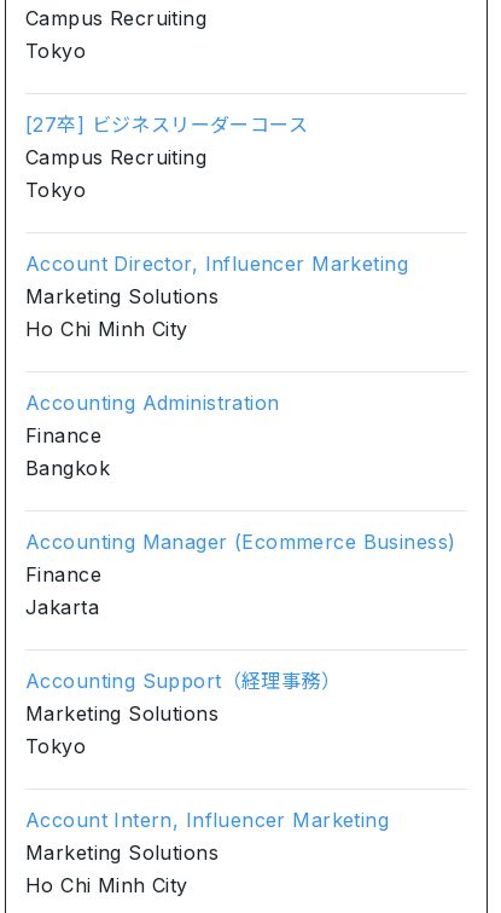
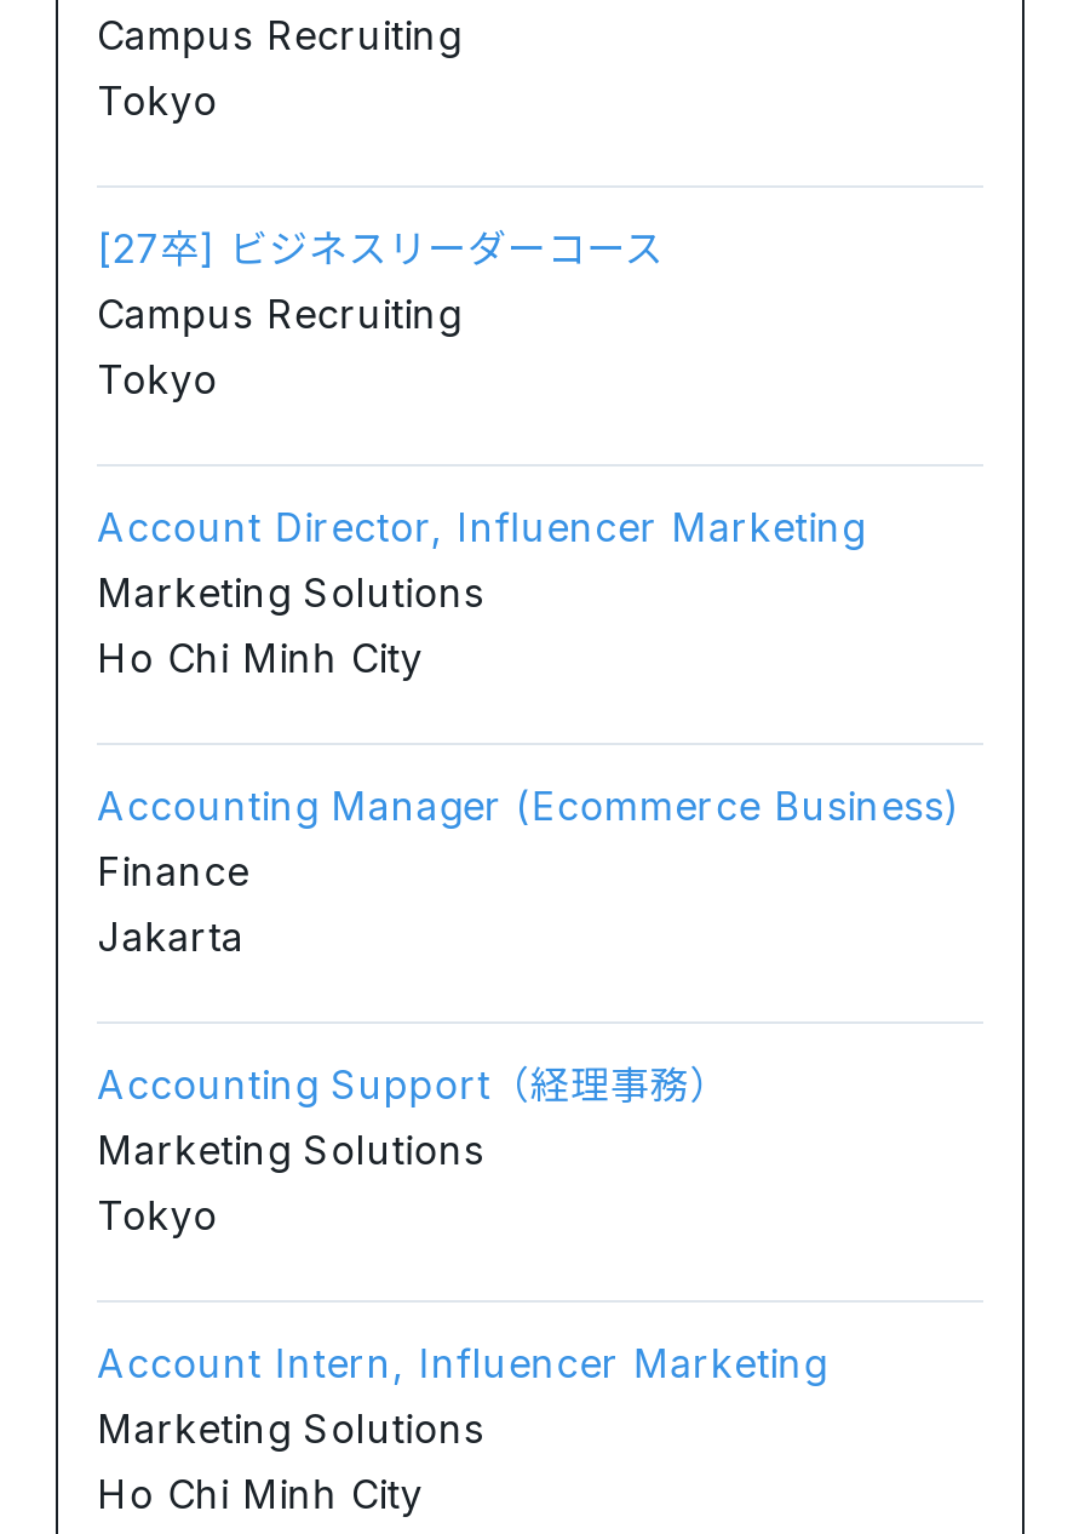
[25,390,279,480] Accounting Administration | Finance | Bangkok -> none

